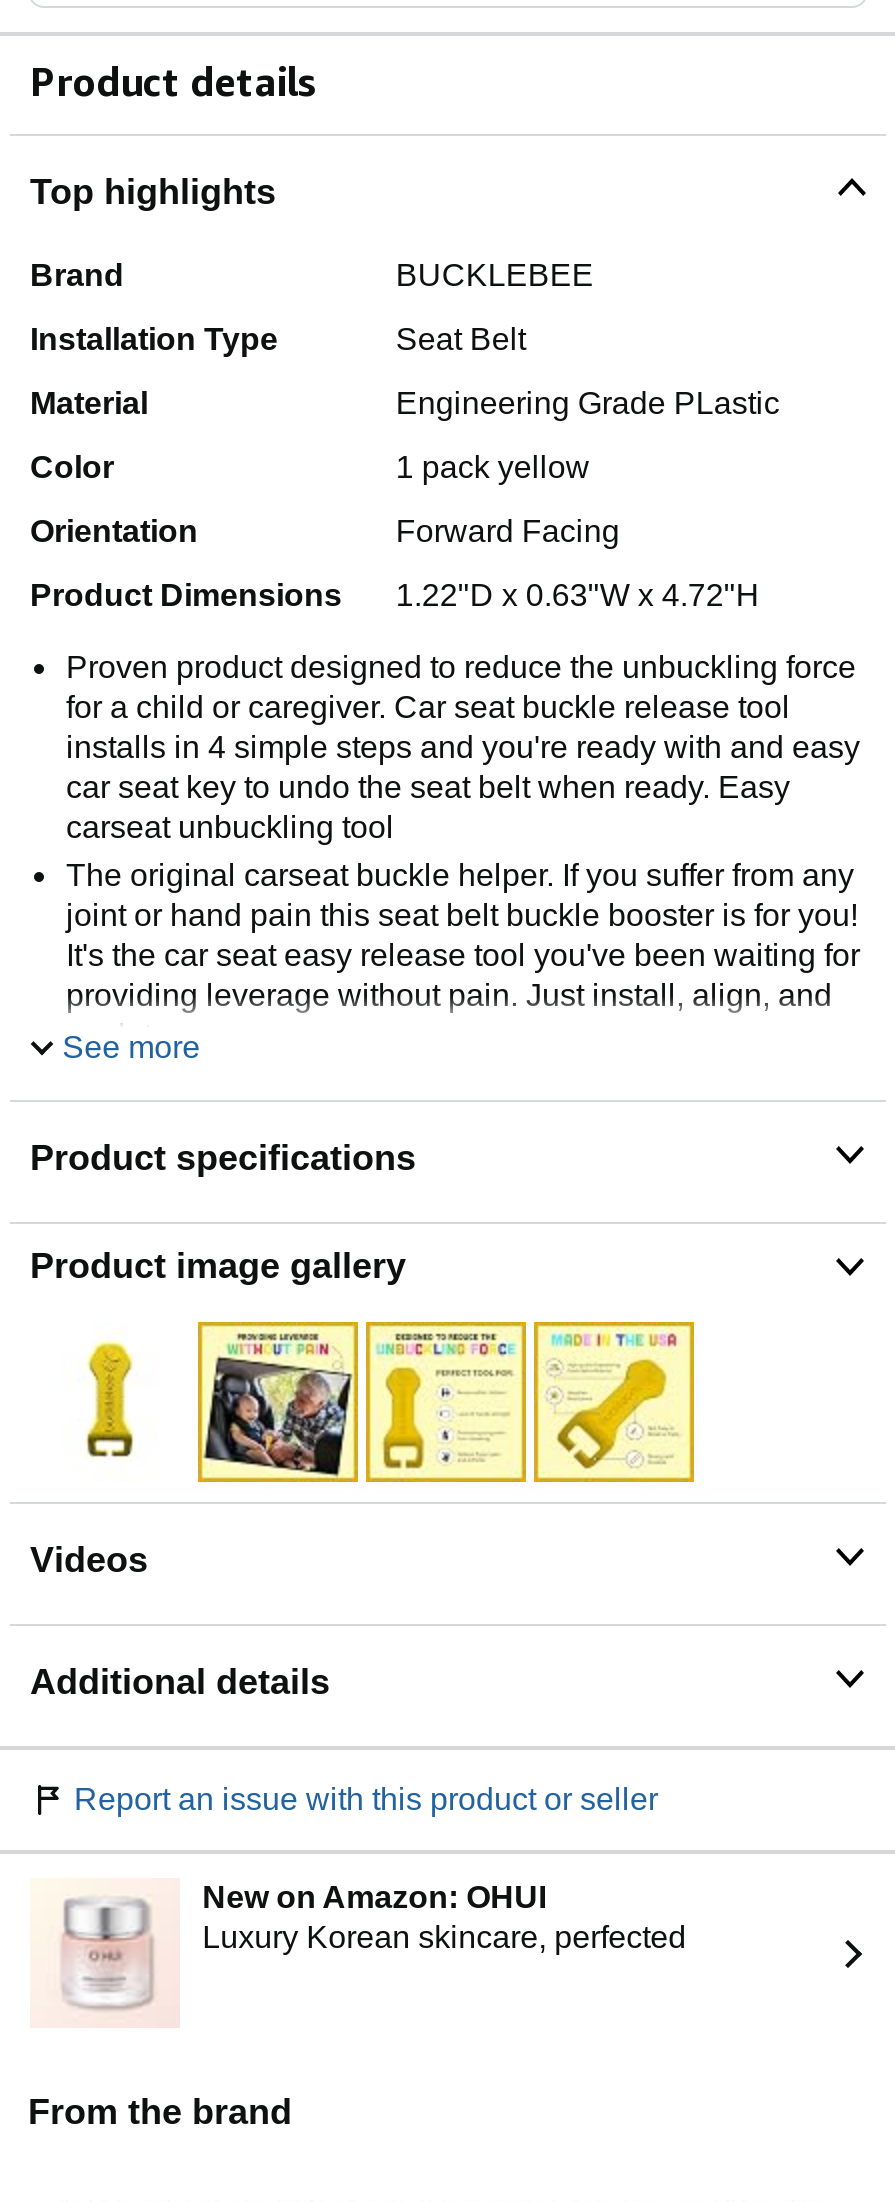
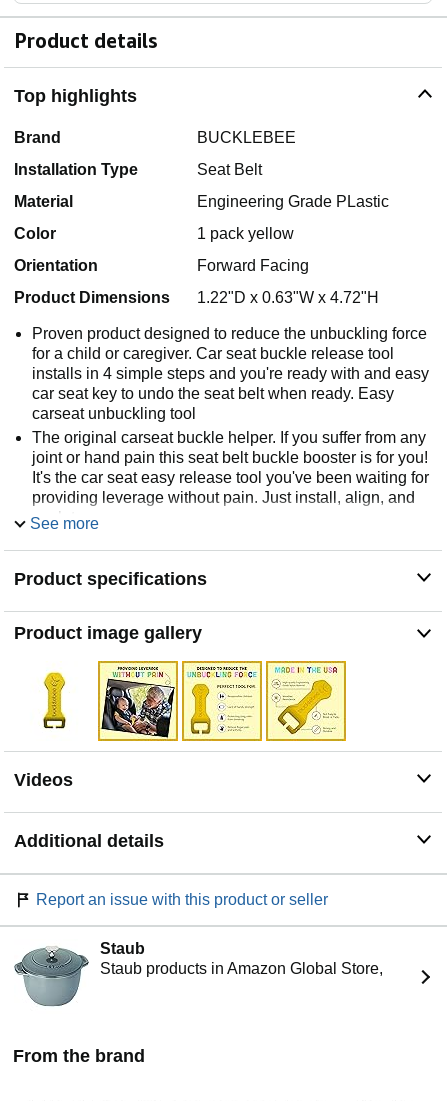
[32,1880,686,2028] [image] | New on Amazon: OHUI | Luxury Korean skincare, perfected -> [13,940,383,1013] [image] | Staub | Staub products in Amazon Global Store,

